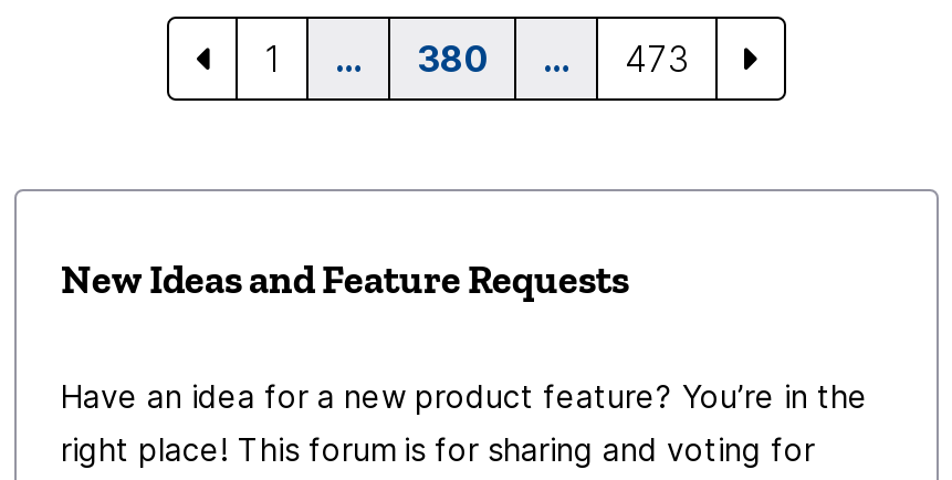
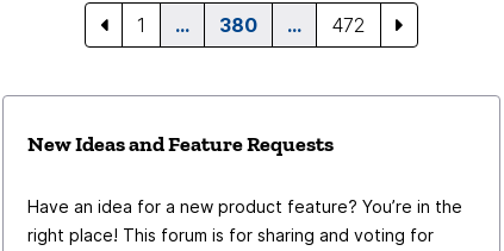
[625,38,689,82] 473 -> [331,13,366,37] 472

